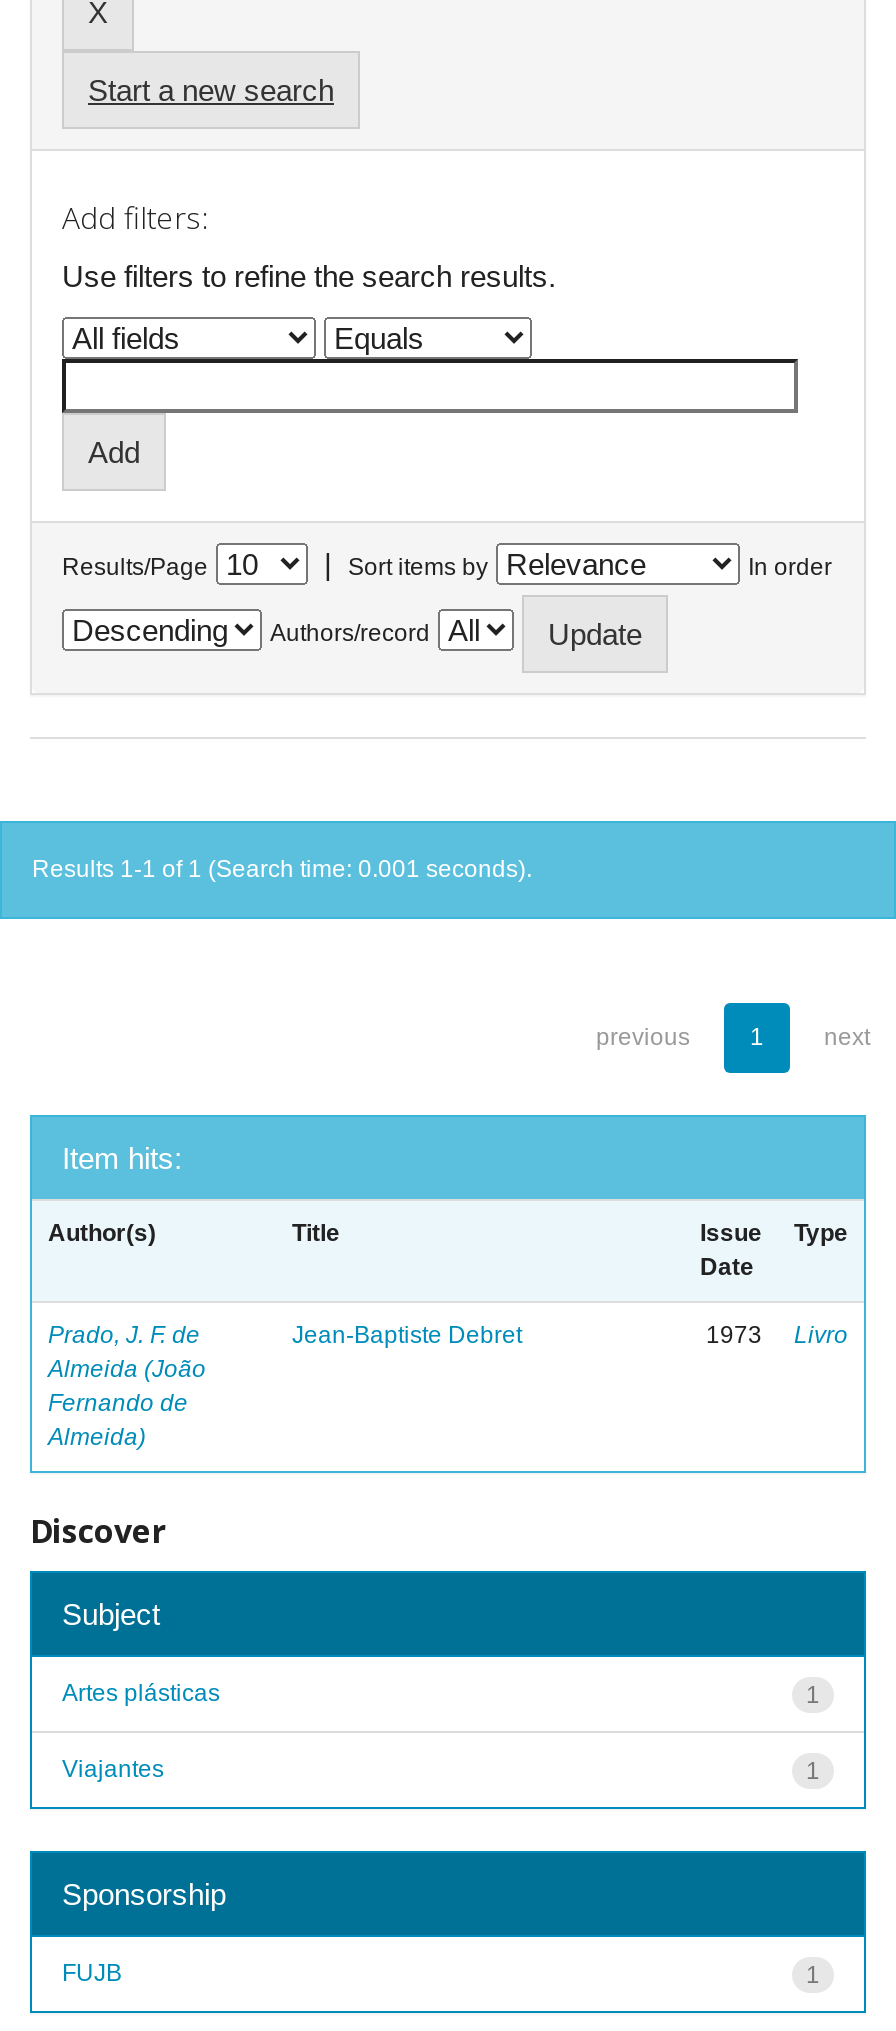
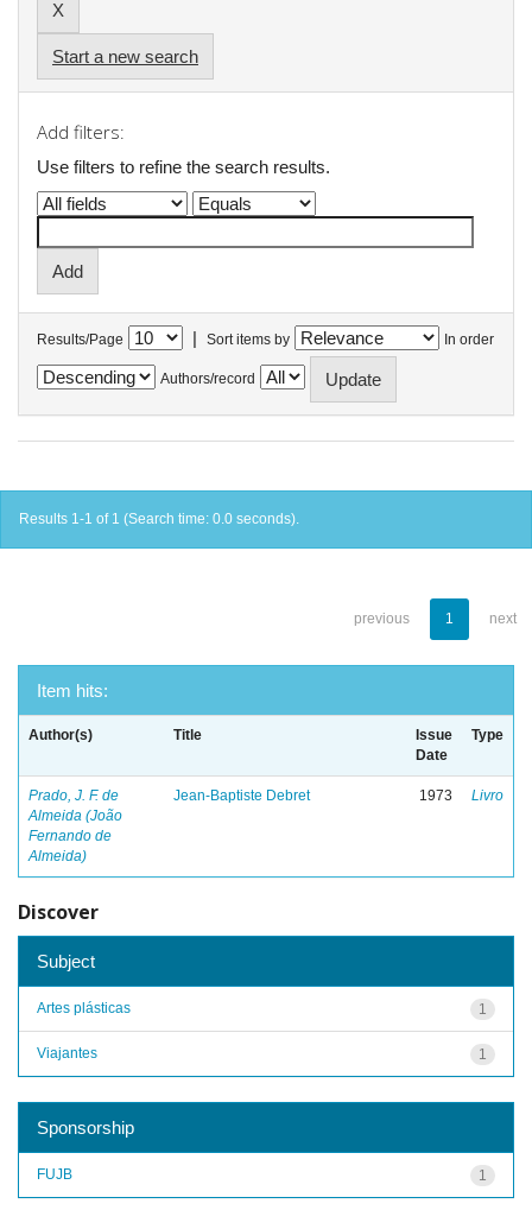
[32,855,532,883] Results 1-1 of 1 (Search time: 0.001 seconds). -> [19,511,299,527] Results 1-1 of 1 (Search time: 0.0 seconds).

